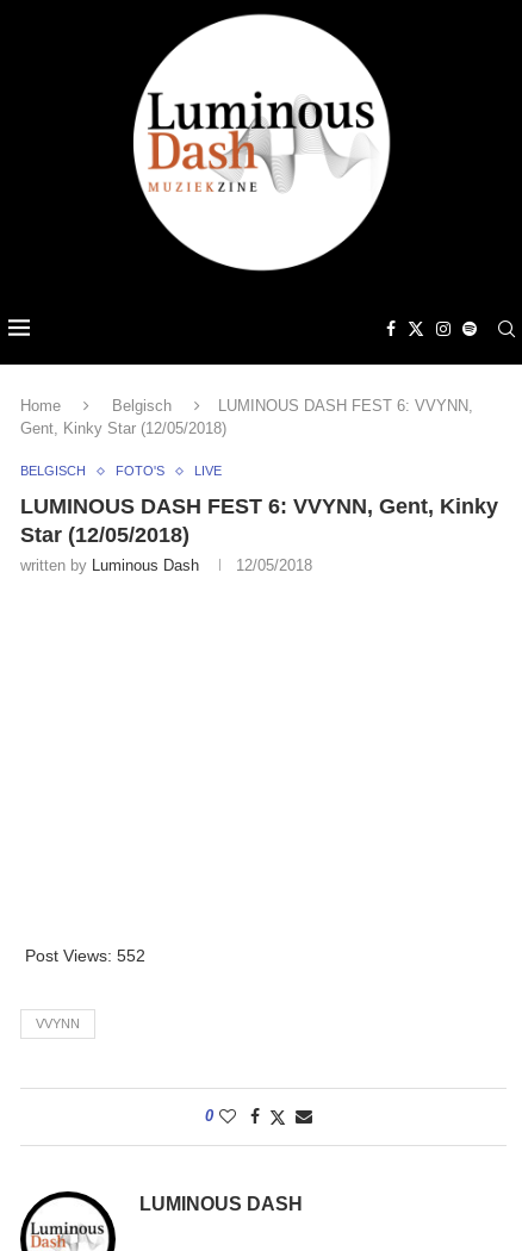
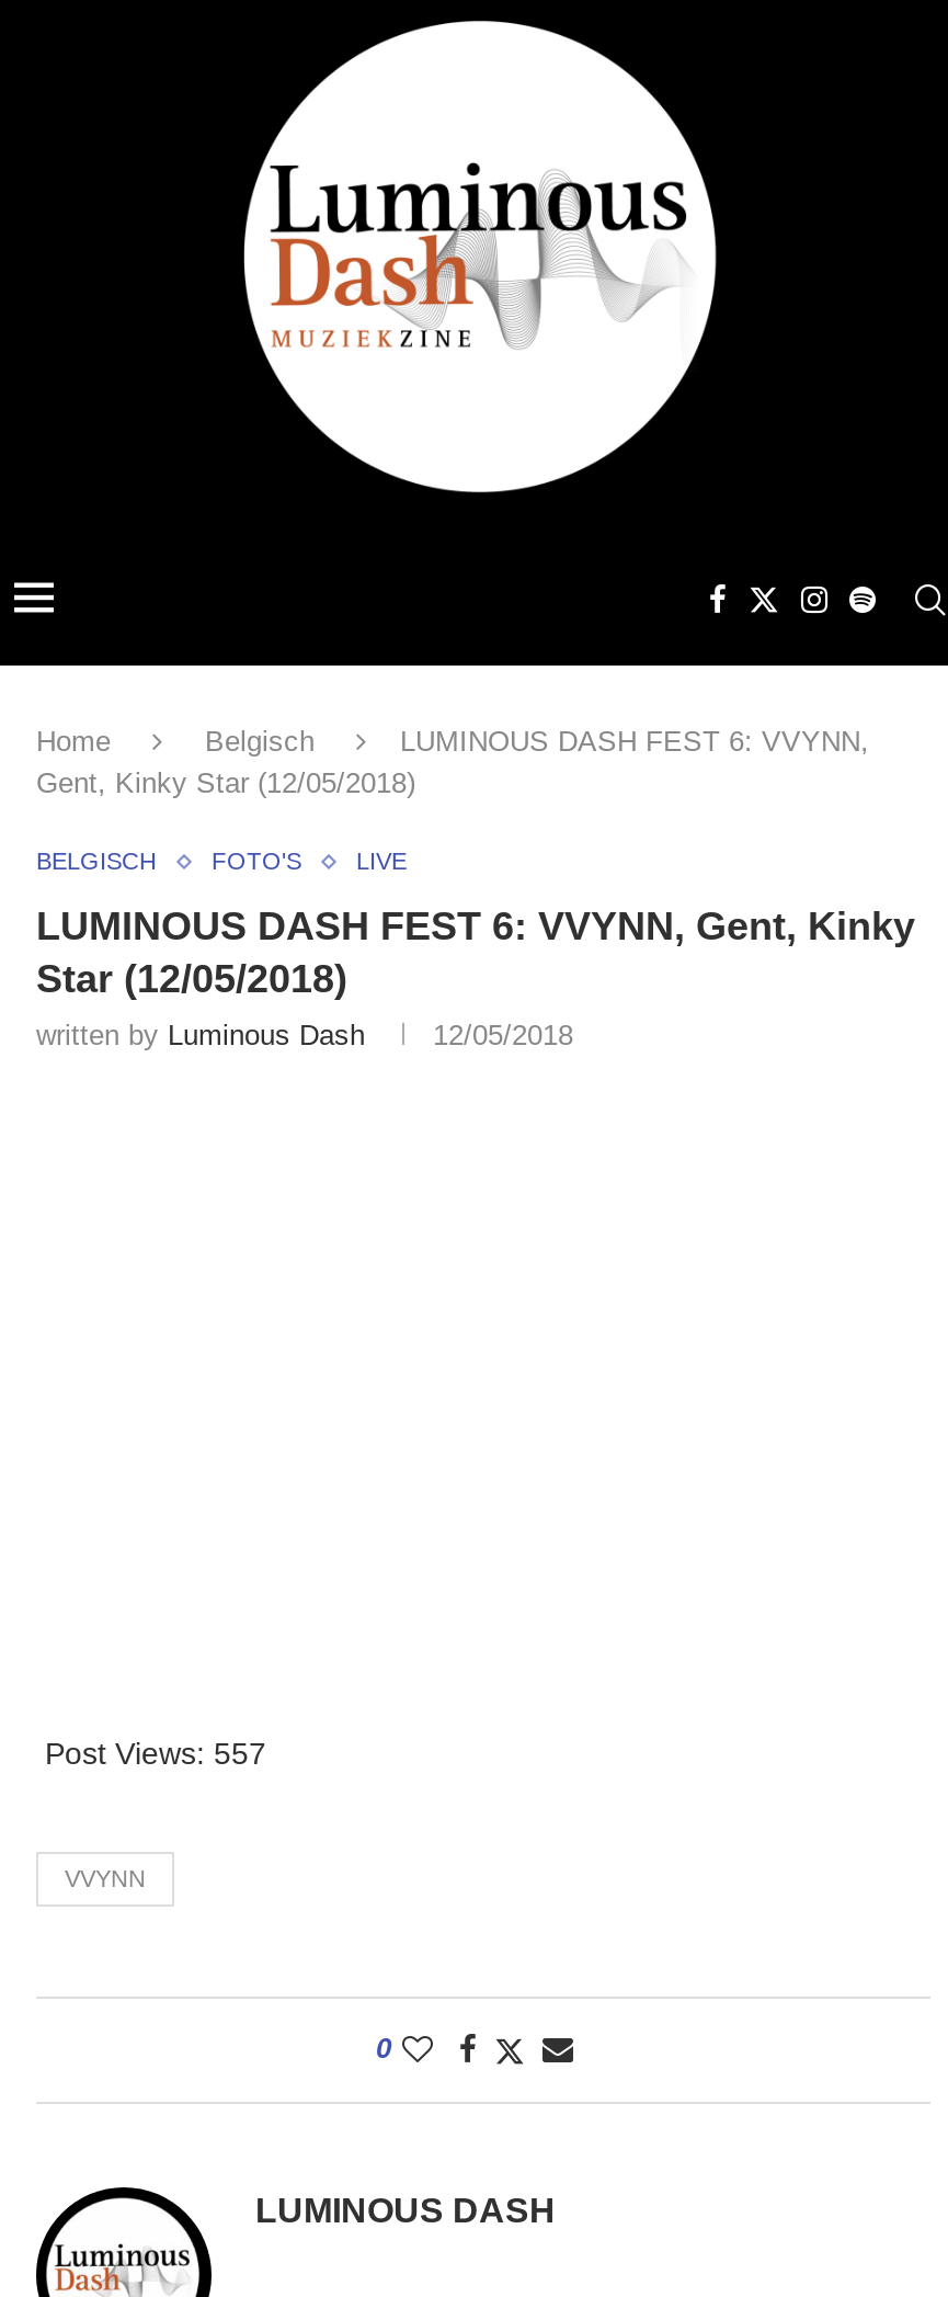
[25,946,145,966] Post Views: 552 -> [45,1737,266,1772] Post Views: 557

